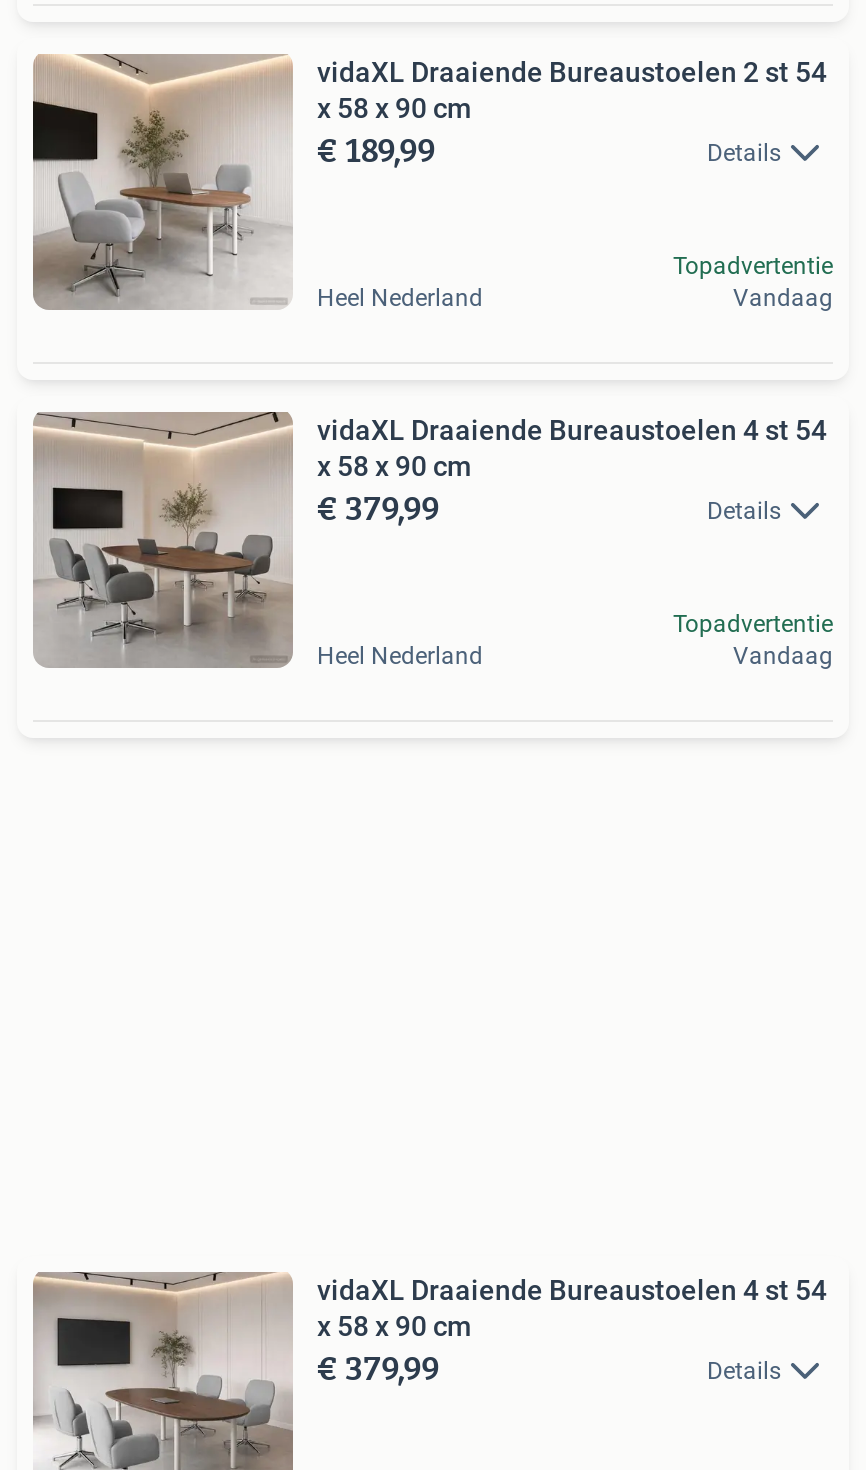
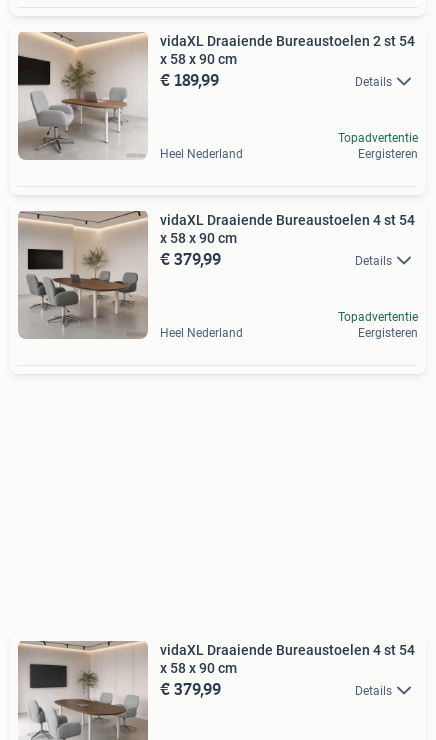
[733,284,833,312] Vandaag -> [358,147,418,161] Eergisteren
[733,642,833,670] Vandaag -> [358,326,418,340] Eergisteren

